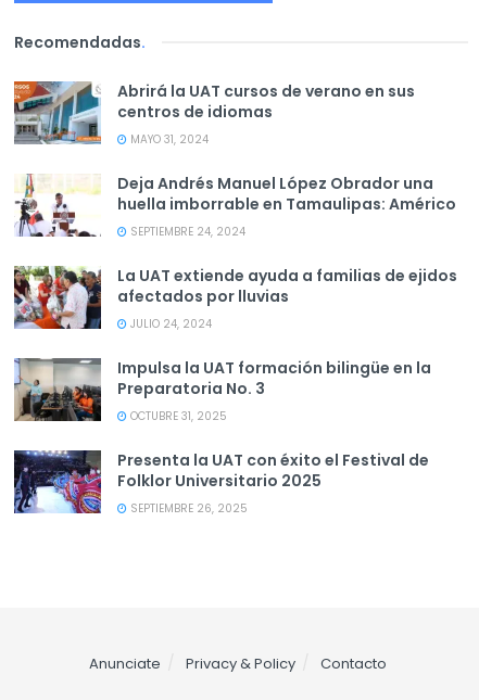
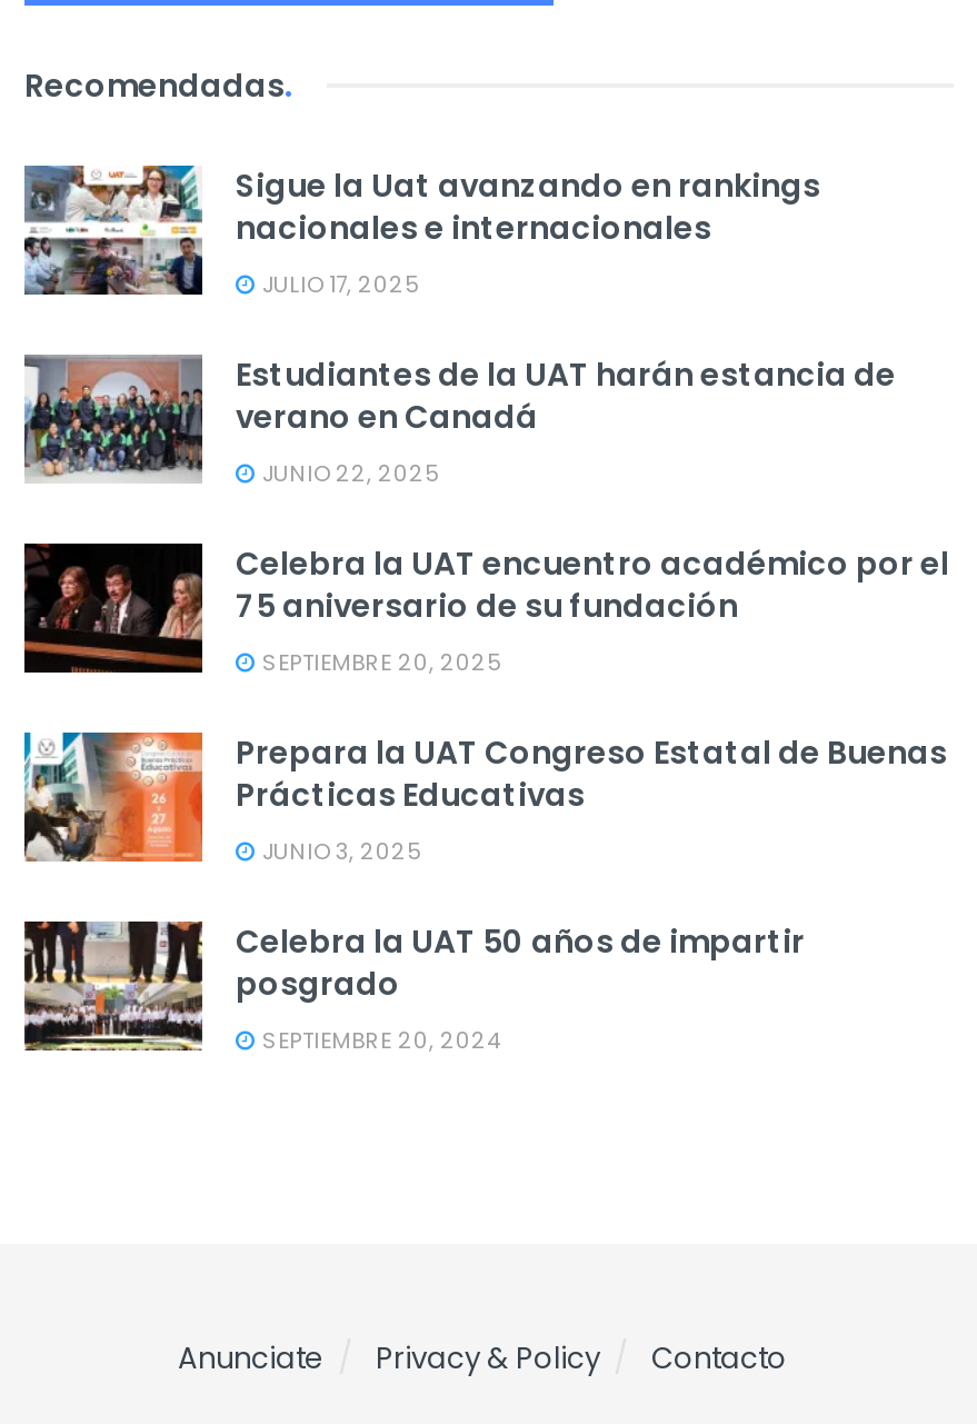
[13,80,415,148] [image] | Abrirá la UAT cursos de verano en sus | centros de idiomas | MAYO 31, 2024 -> [22,163,820,302] [image] | Sigue la Uat avanzando en rankings | nacionales e internacionales | JULIO 17, 2025
[14,173,456,240] [image] | Deja Andrés Manuel López Obrador una | huella imborrable en Tamaulipas: Américo | SEPTIEMBRE 24, 2024 -> [22,352,896,491] [image] | Estudiantes de la UAT harán estancia de | verano en Canadá | JUNIO 22, 2025
[13,265,457,333] [image] | La UAT extiende ayuda a familias de ejidos | afectados por lluvias | JULIO 24, 2024 -> [22,541,949,680] [image] | Celebra la UAT encuentro académico por el | 75 aniversario de su fundación | SEPTIEMBRE 20, 2025
[14,357,431,425] [image] | Impulsa la UAT formación bilingüe en la | Preparatoria No. 3 | OCTUBRE 31, 2025 -> [22,730,947,869] [image] | Prepara la UAT Congreso Estatal de Buenas | Prácticas Educativas | JUNIO 3, 2025
[13,449,429,517] [image] | Presenta la UAT con éxito el Festival de | Folklor Universitario 2025 | SEPTIEMBRE 26, 2025 -> [22,919,805,1058] [image] | Celebra la UAT 50 años de impartir | posgrado | SEPTIEMBRE 20, 2024

